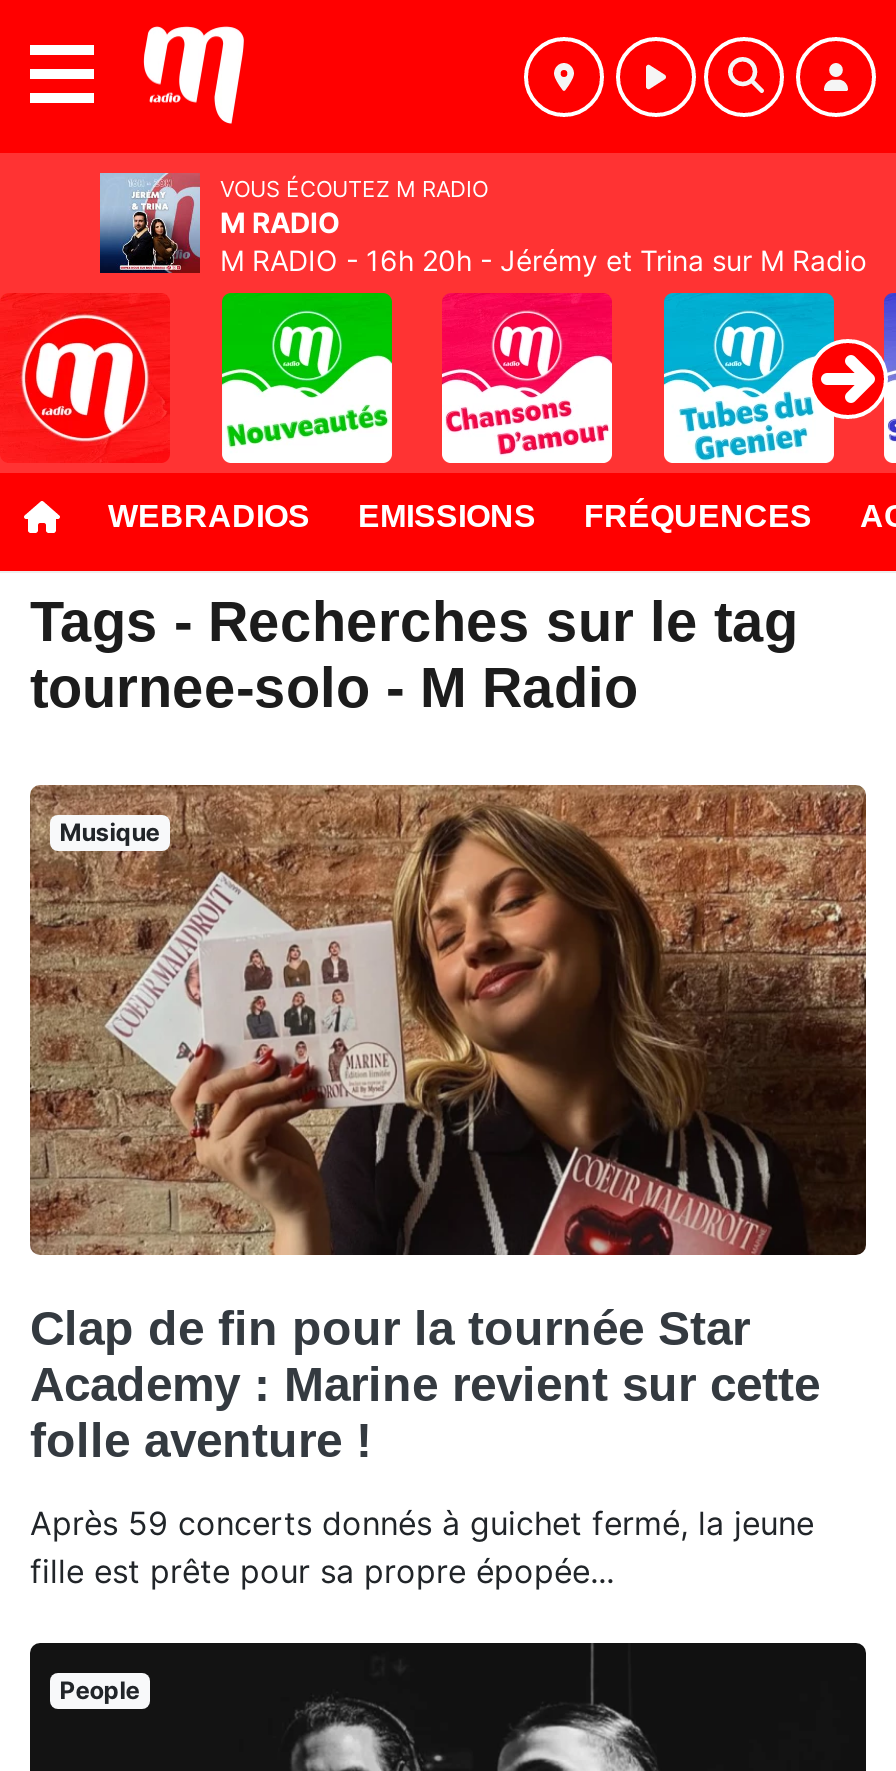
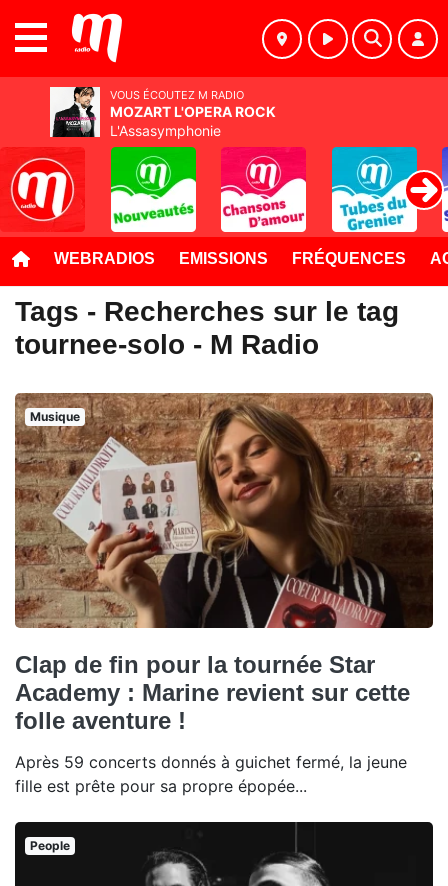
[98,171,866,277] [image] | M RADIO | M RADIO - 16h 20h - Jérémy et Trina sur M Radio -> [49,86,276,139] [image] | MOZART L'OPERA ROCK | L'Assasymphonie

